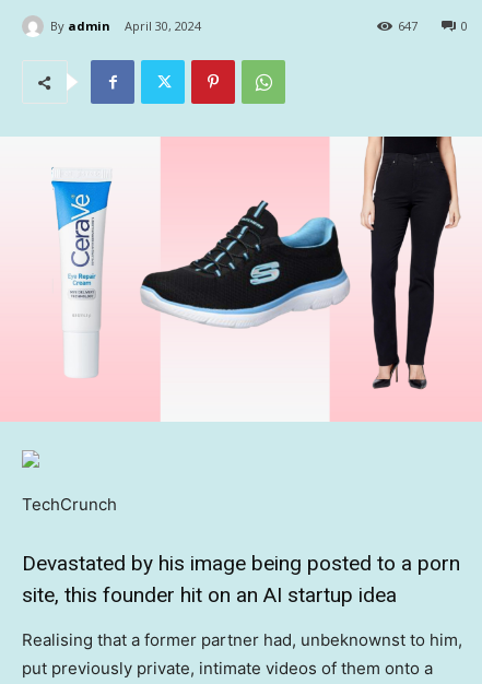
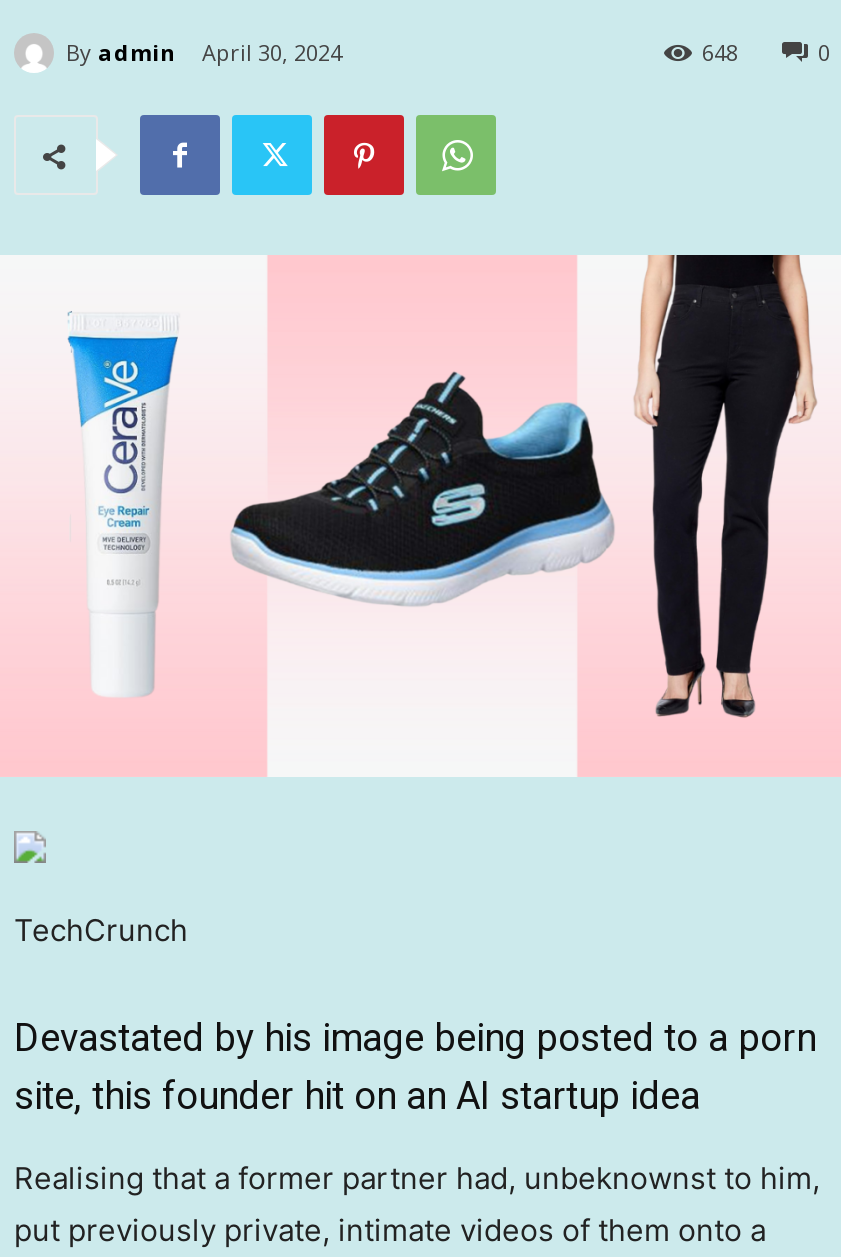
[398,18,418,34] 647 -> [702,38,738,68] 648

